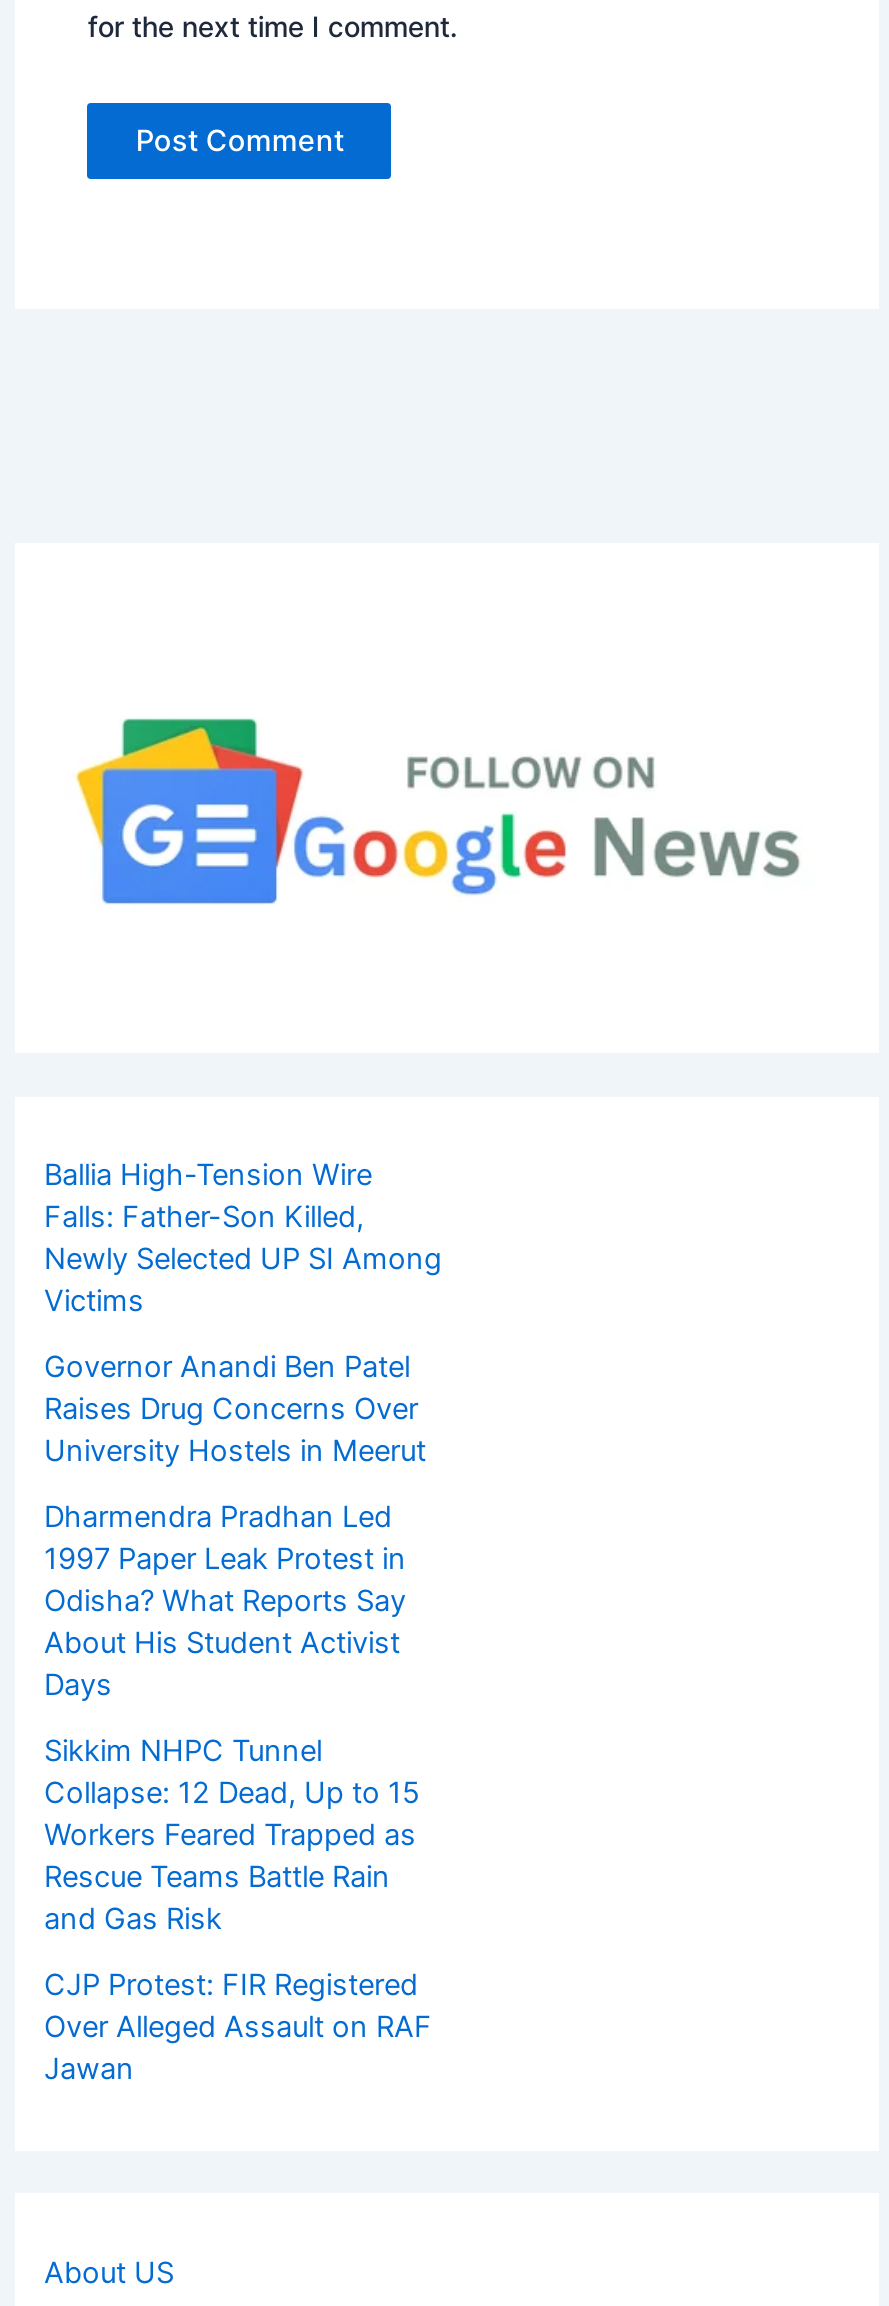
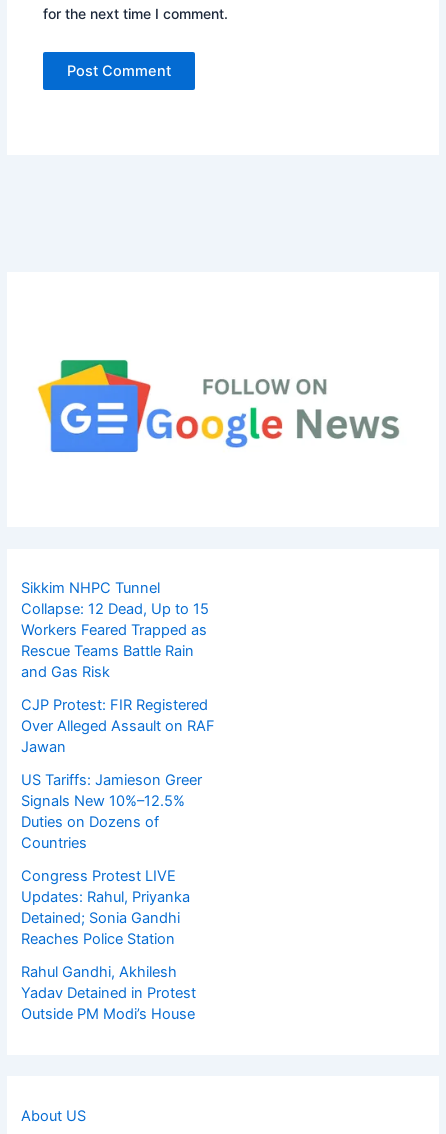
[44,1158,442,1704] Ballia High-Tension Wire | Falls: Father-Son Killed, | Newly Selected UP SI Among | Victims | Governor Anandi Ben Patel | Raises Drug Concerns Over | University Hostels in Meerut | Dharmendra Pradhan Led | 1997 Paper Leak Protest in | Odisha? What Reports Say | About His Student Activist | Days -> none
moved [44,1734,432,2088] -> [21,579,215,756]: Sikkim NHPC Tunnel | Collapse: 12 Dead, Up to 15 | Workers Feared Trapped as | Rescue Teams Battle Rain | and Gas Risk | CJP Protest: FIR Registered | Over Alleged Assault on RAF | Jawan
none -> [21,771,202,1023] US Tariffs: Jamieson Greer | Signals New 10%–12.5% | Duties on Dozens of | Countries | Congress Protest LIVE | Updates: Rahul, Priyanka | Detained; Sonia Gandhi | Reaches Police Station | Rahul Gandhi, Akhilesh | Yadav Detained in Protest | Outside PM Modi’s House

